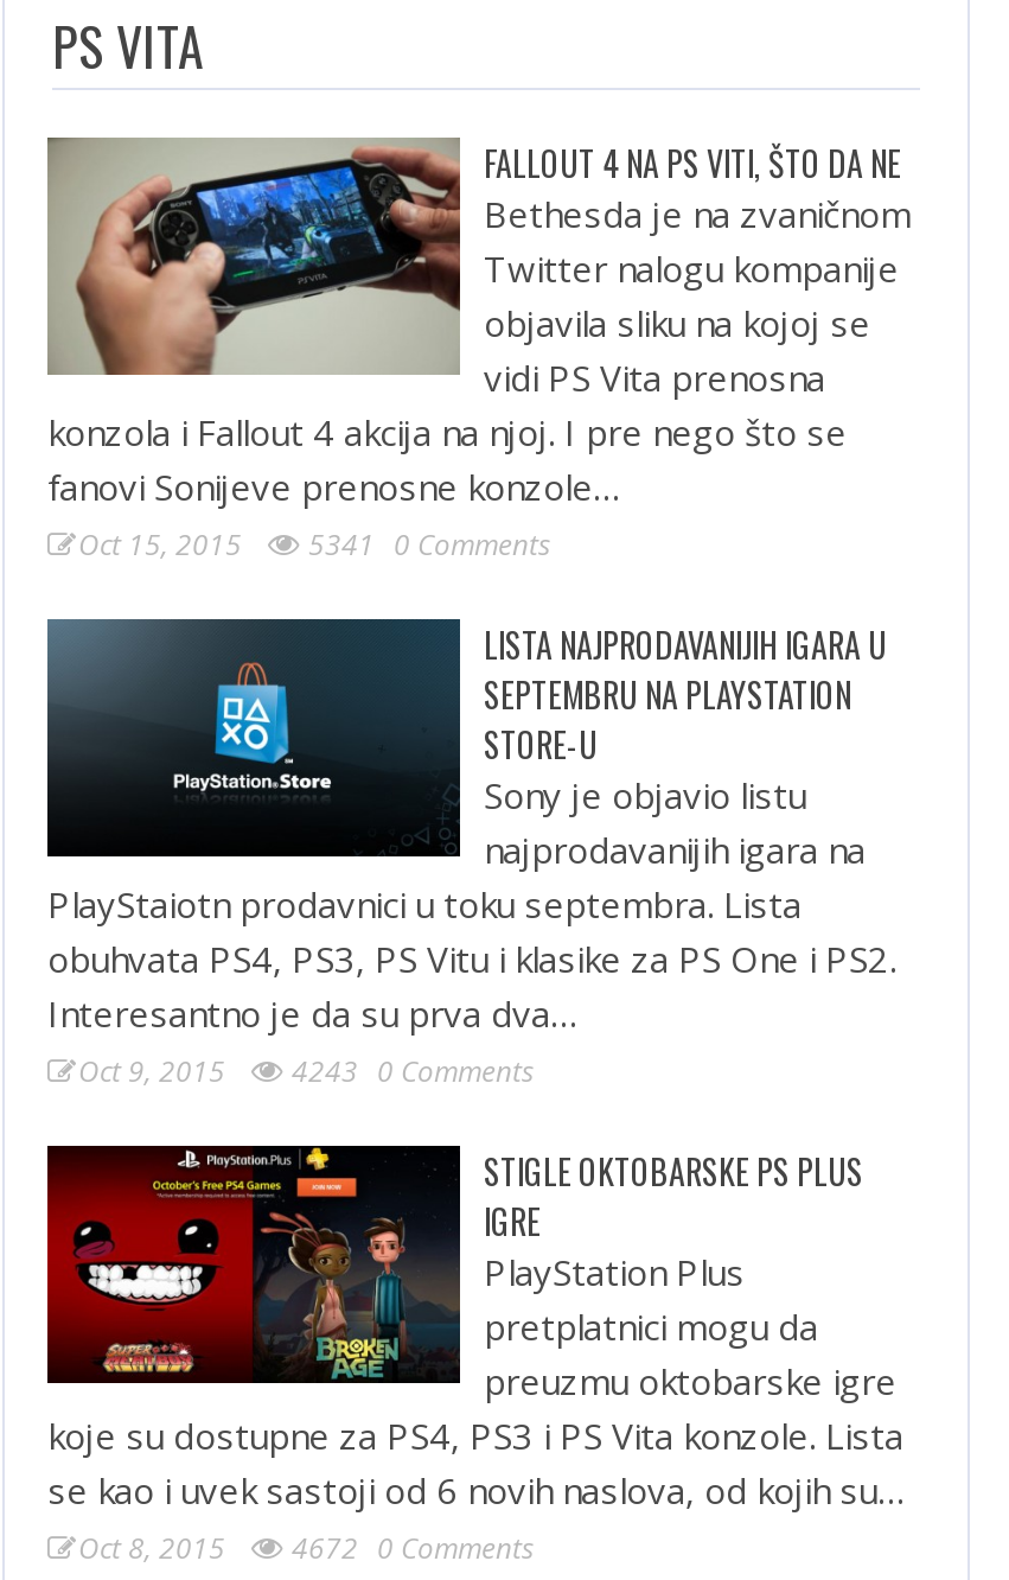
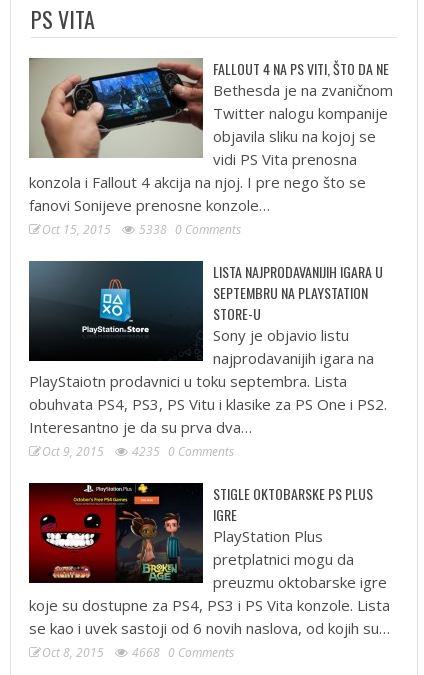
[78,525,550,566] Oct 15, 2015 5341 0 Comments -> [42,221,241,238] Oct 15, 2015 5338 0 Comments
[78,1052,534,1092] Oct 9, 2015 4243 0 Comments -> [42,443,234,460] Oct 9, 2015 4235 0 Comments
[78,1529,534,1569] Oct 8, 2015 4672 0 Comments -> [42,644,234,661] Oct 8, 2015 4668 0 Comments

